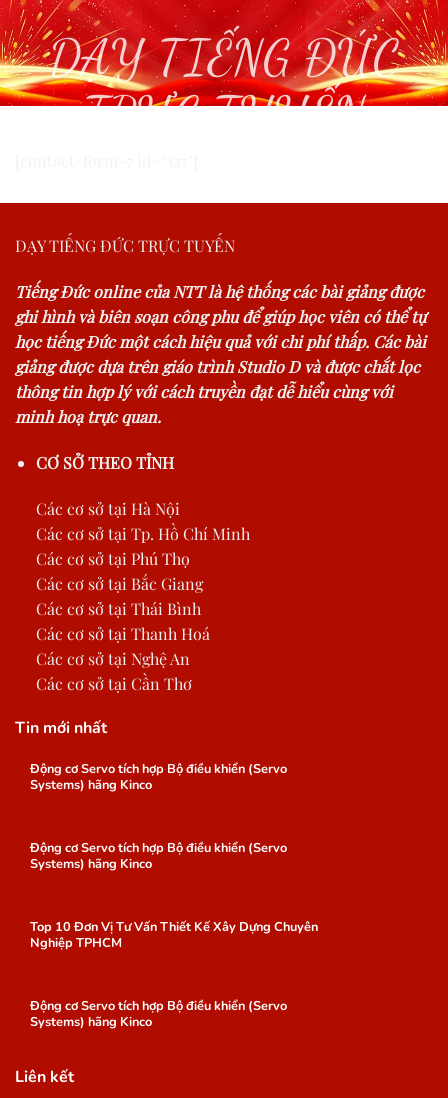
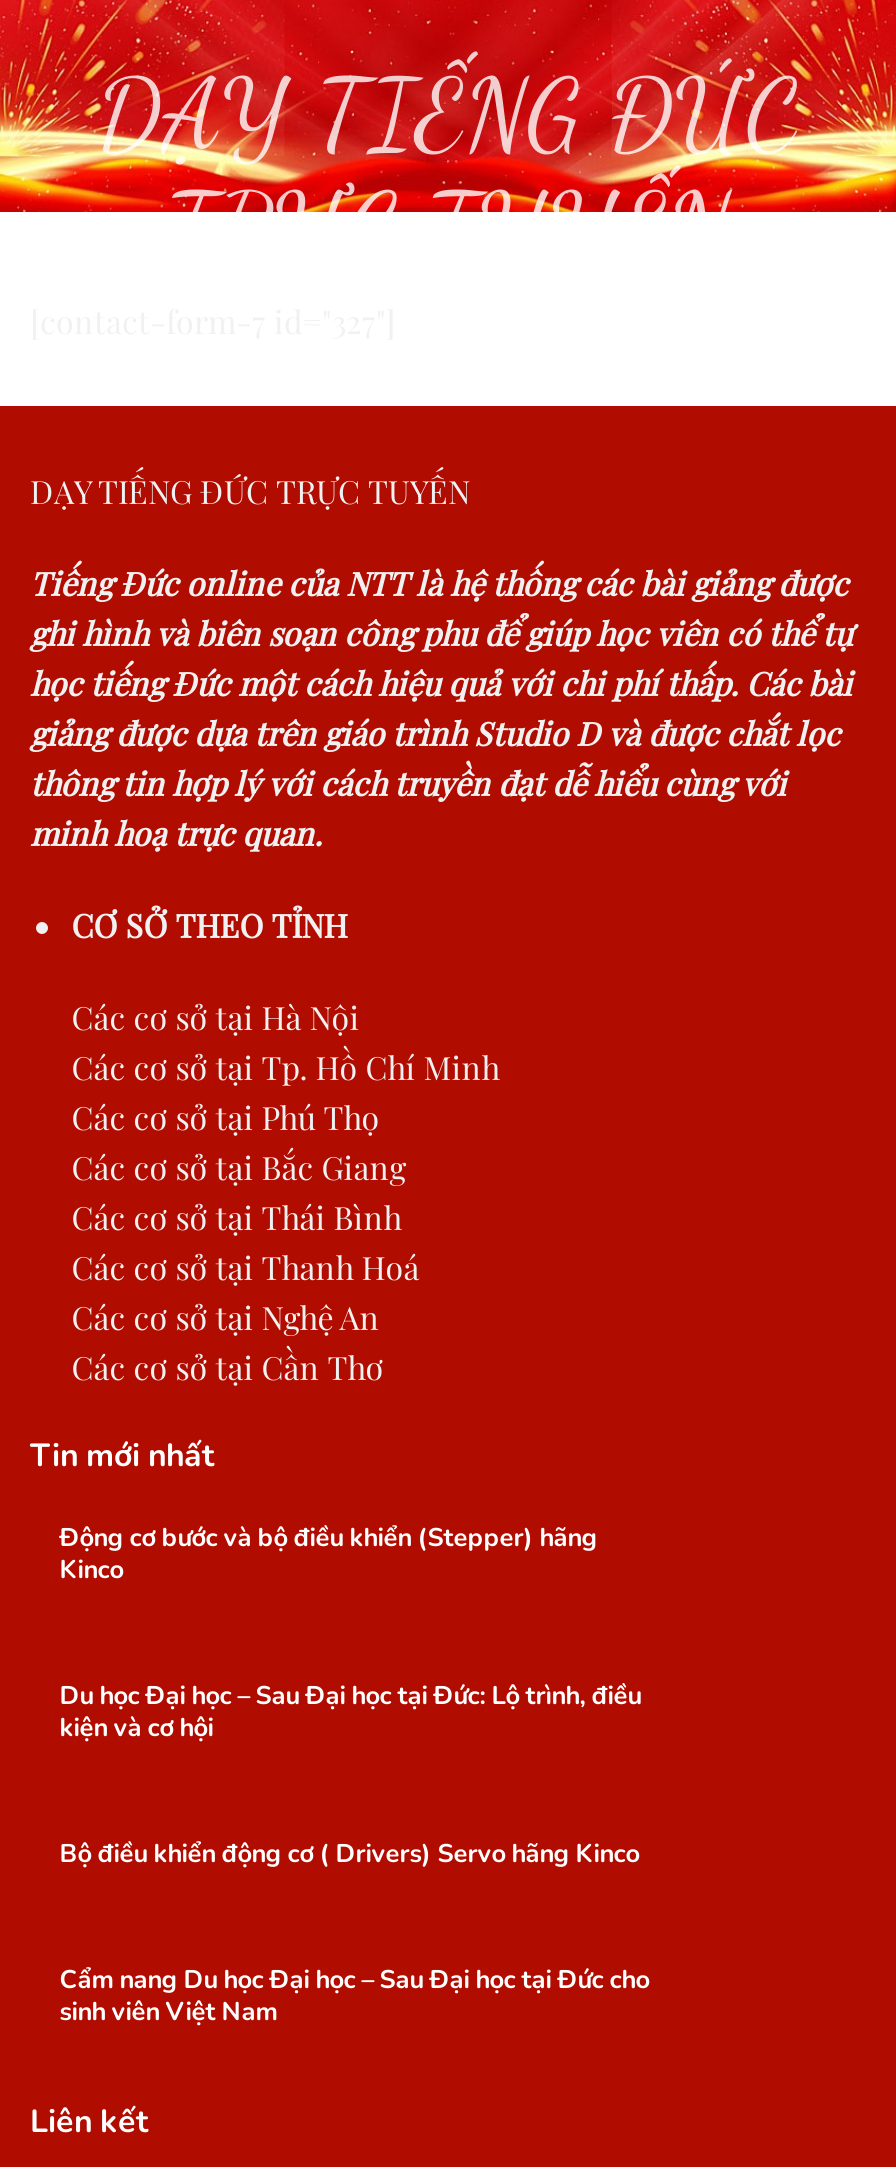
[30,760,287,794] Động cơ Servo tích hợp Bộ điều khiển (Servo | Systems) hãng Kinco -> [60,1520,598,1588] Động cơ bước và bộ điều khiển (Stepper) hãng | Kinco
[30,839,287,873] Động cơ Servo tích hợp Bộ điều khiển (Servo | Systems) hãng Kinco -> [60,1678,642,1746] Du học Đại học – Sau Đại học tại Đức: Lộ trình, điều | kiện và cơ hội
[30,918,318,952] Top 10 Đơn Vị Tư Vấn Thiết Kế Xây Dựng Chuyên | Nghiệp TPHCM -> [60,1835,640,1871] Bộ điều khiển động cơ ( Drivers) Servo hãng Kinco
[30,997,287,1031] Động cơ Servo tích hợp Bộ điều khiển (Servo | Systems) hãng Kinco -> [60,1961,650,2029] Cẩm nang Du học Đại học – Sau Đại học tại Đức cho | sinh viên Việt Nam

